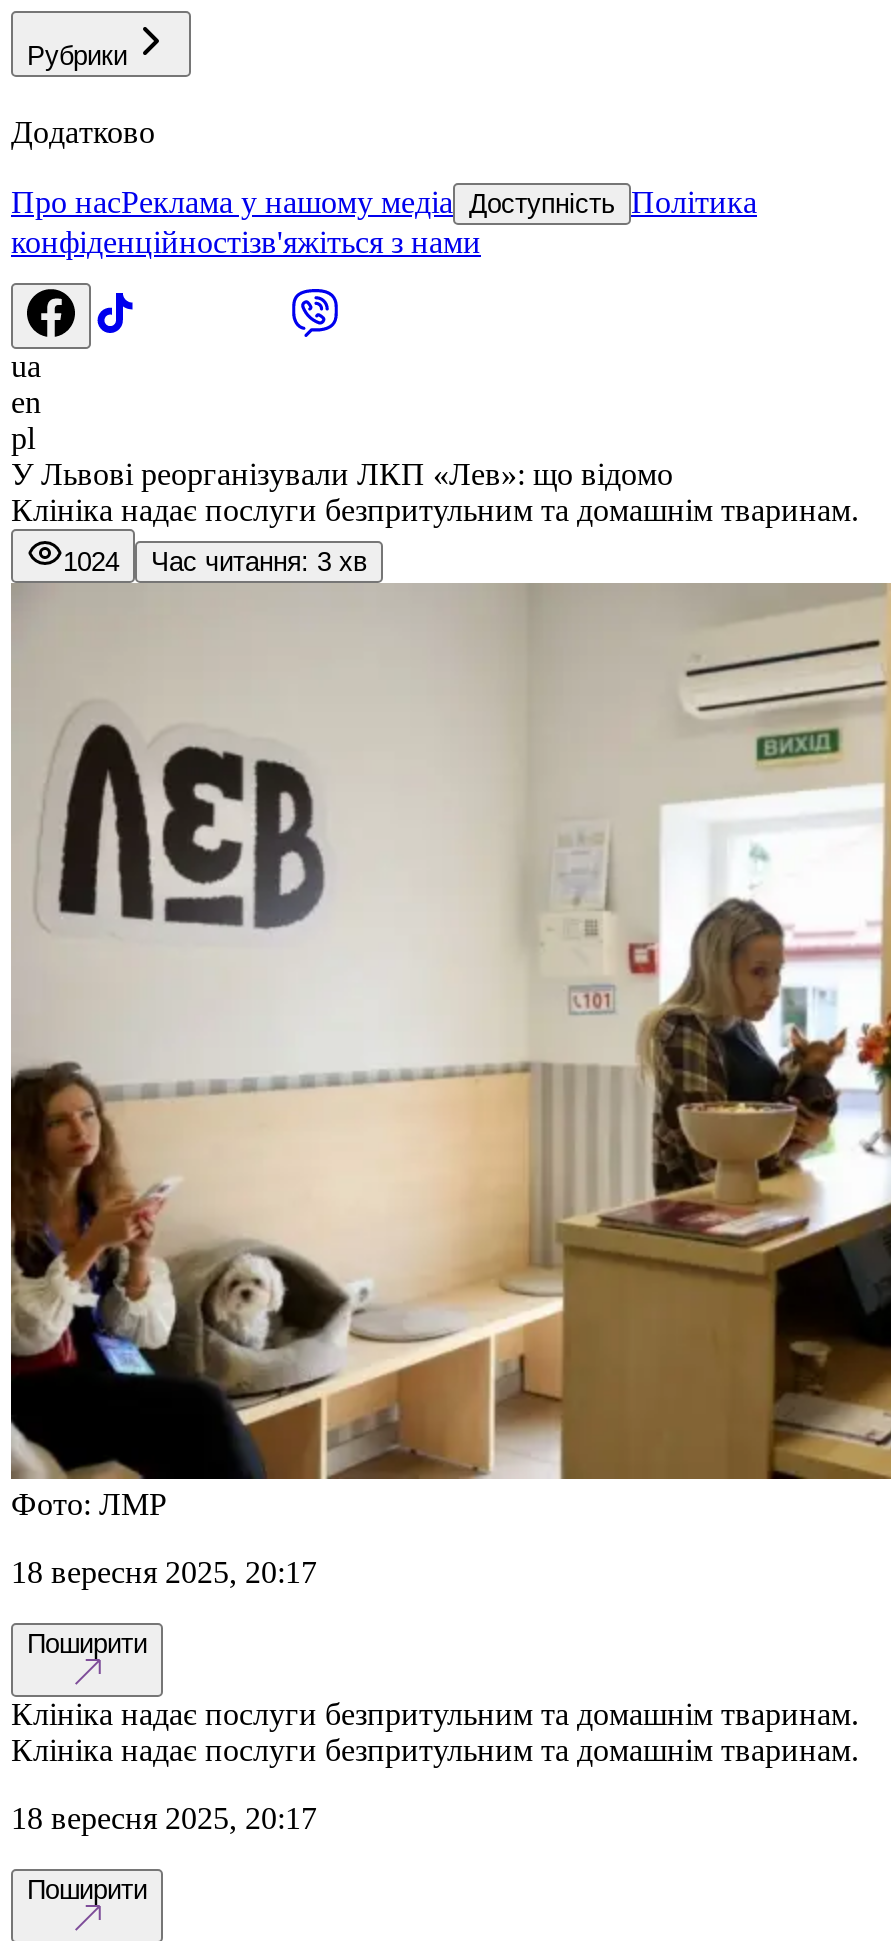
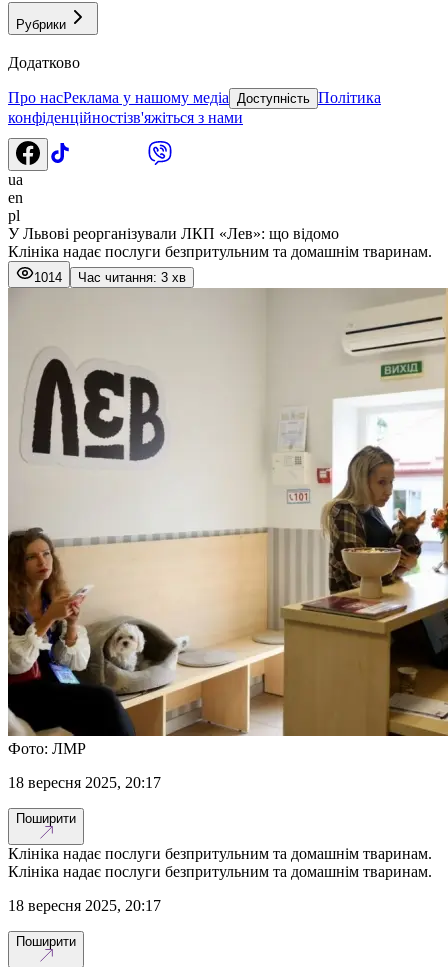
[63,547,119,577] 1024 -> [34,270,62,285] 1014

